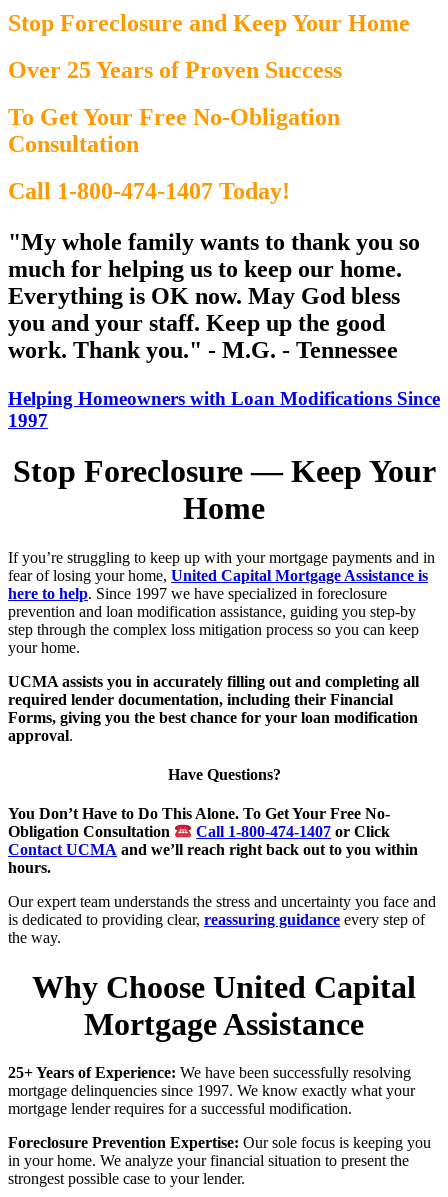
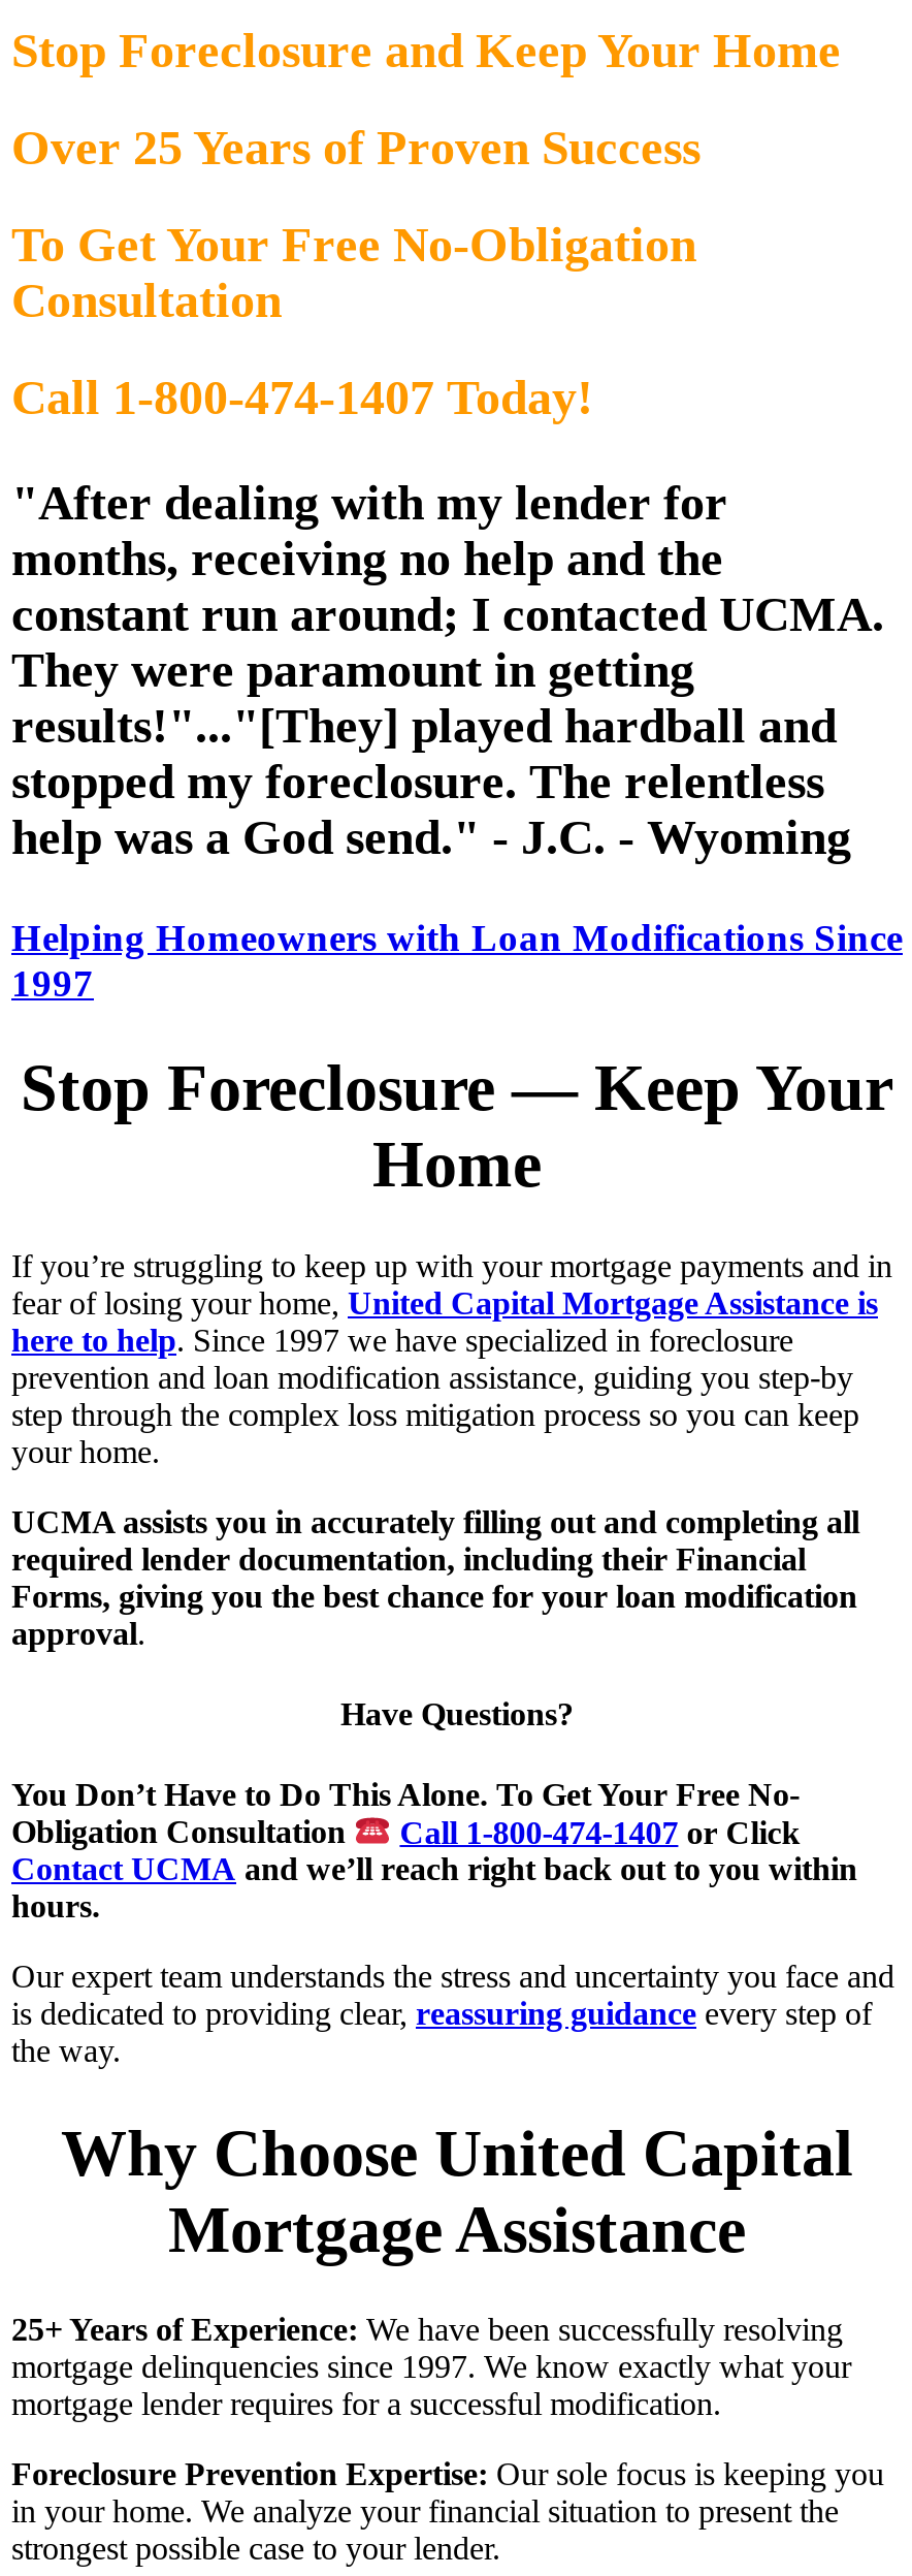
[8,229,420,363] "My whole family wants to thank you so | much for helping us to keep our home. | Everything is OK now. May God bless | you and your staff. Keep up the good | work. Thank you." - M.G. - Tennessee -> [11,475,884,863] "After dealing with my lender for | months, receiving no help and the | constant run around; I contacted UCMA. | They were paramount in getting | results!"..."[They] played hardball and | stopped my foreclosure. The relentless | help was a God send." - J.C. - Wyoming

